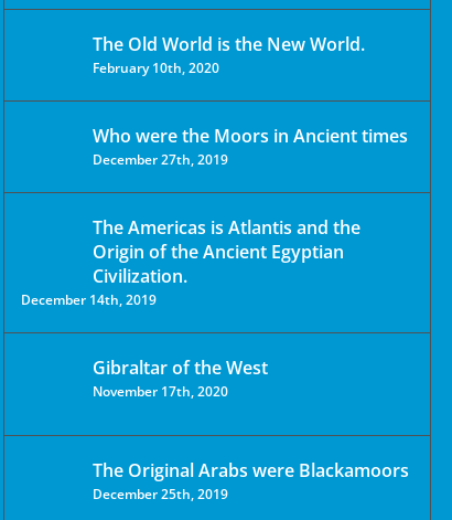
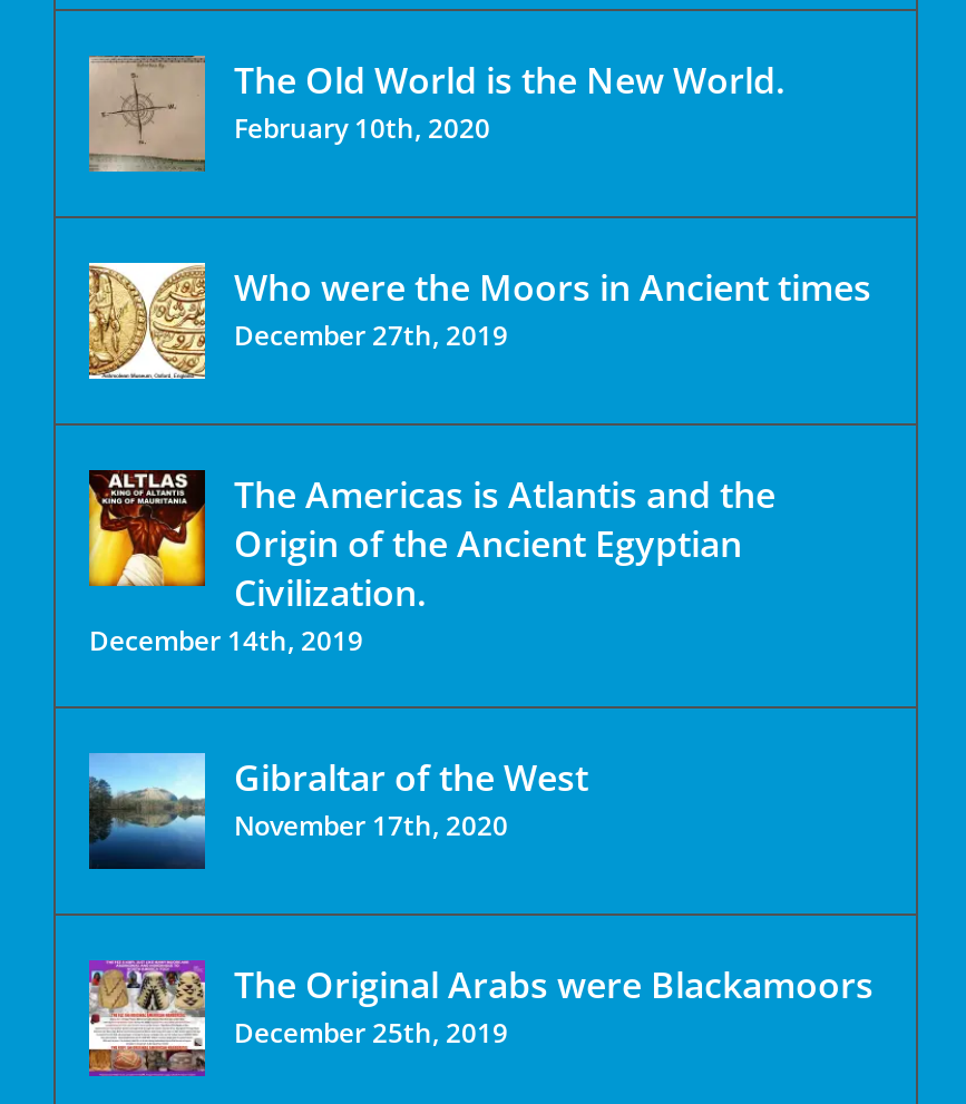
none -> [87,53,207,174] [image]
none -> [87,261,207,381] [image]
none -> [87,468,207,588] [image]
none -> [87,751,207,871] [image]
none -> [87,958,207,1078] [image]

